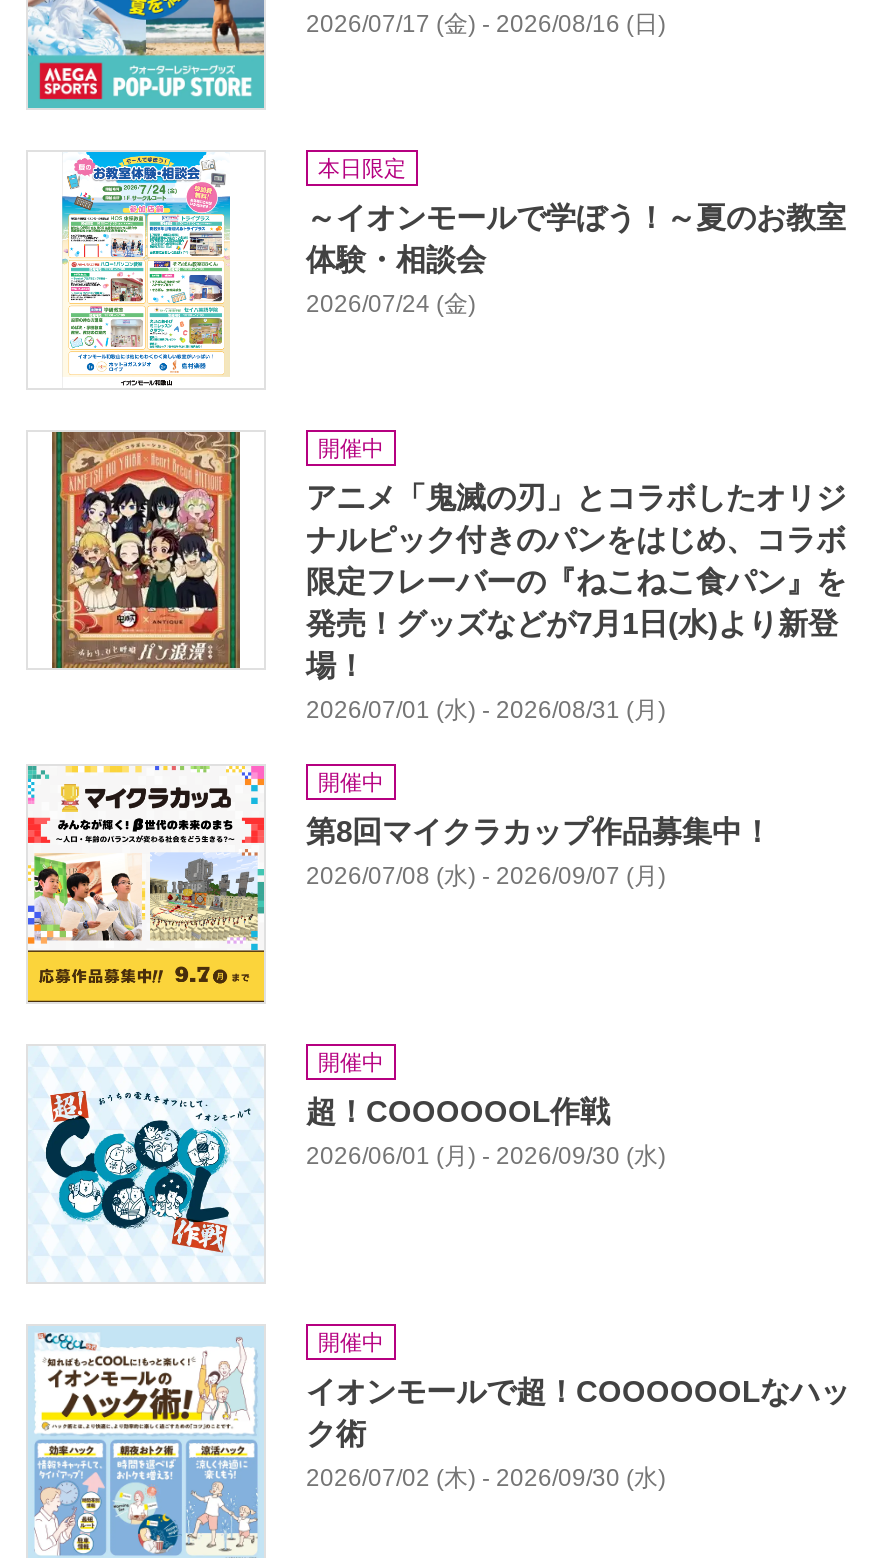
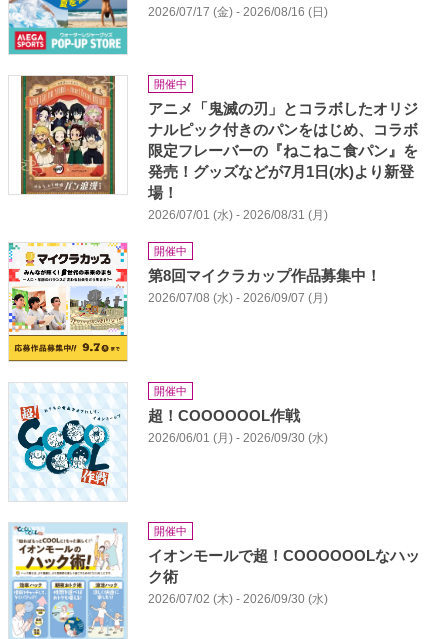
[52,150,846,388] [image] | 本日限定 | ～イオンモールで学ぼう！～夏のお教室 | 体験・相談会 | 2026/07/24 (金) -> none

